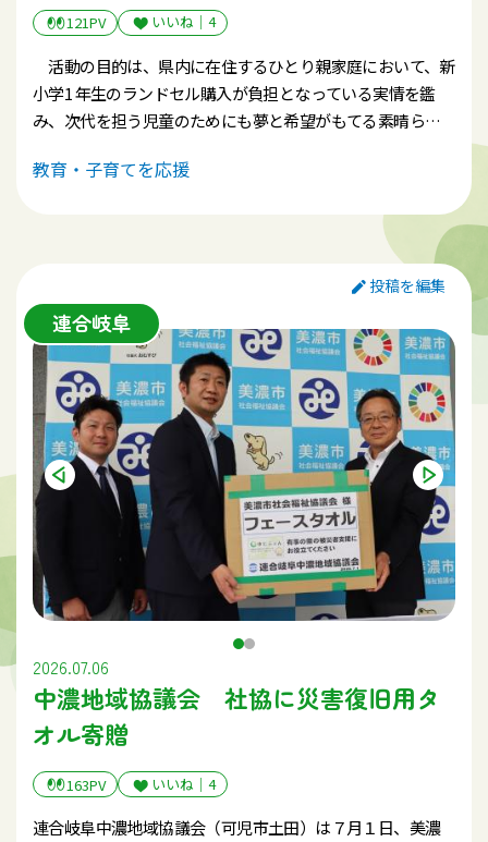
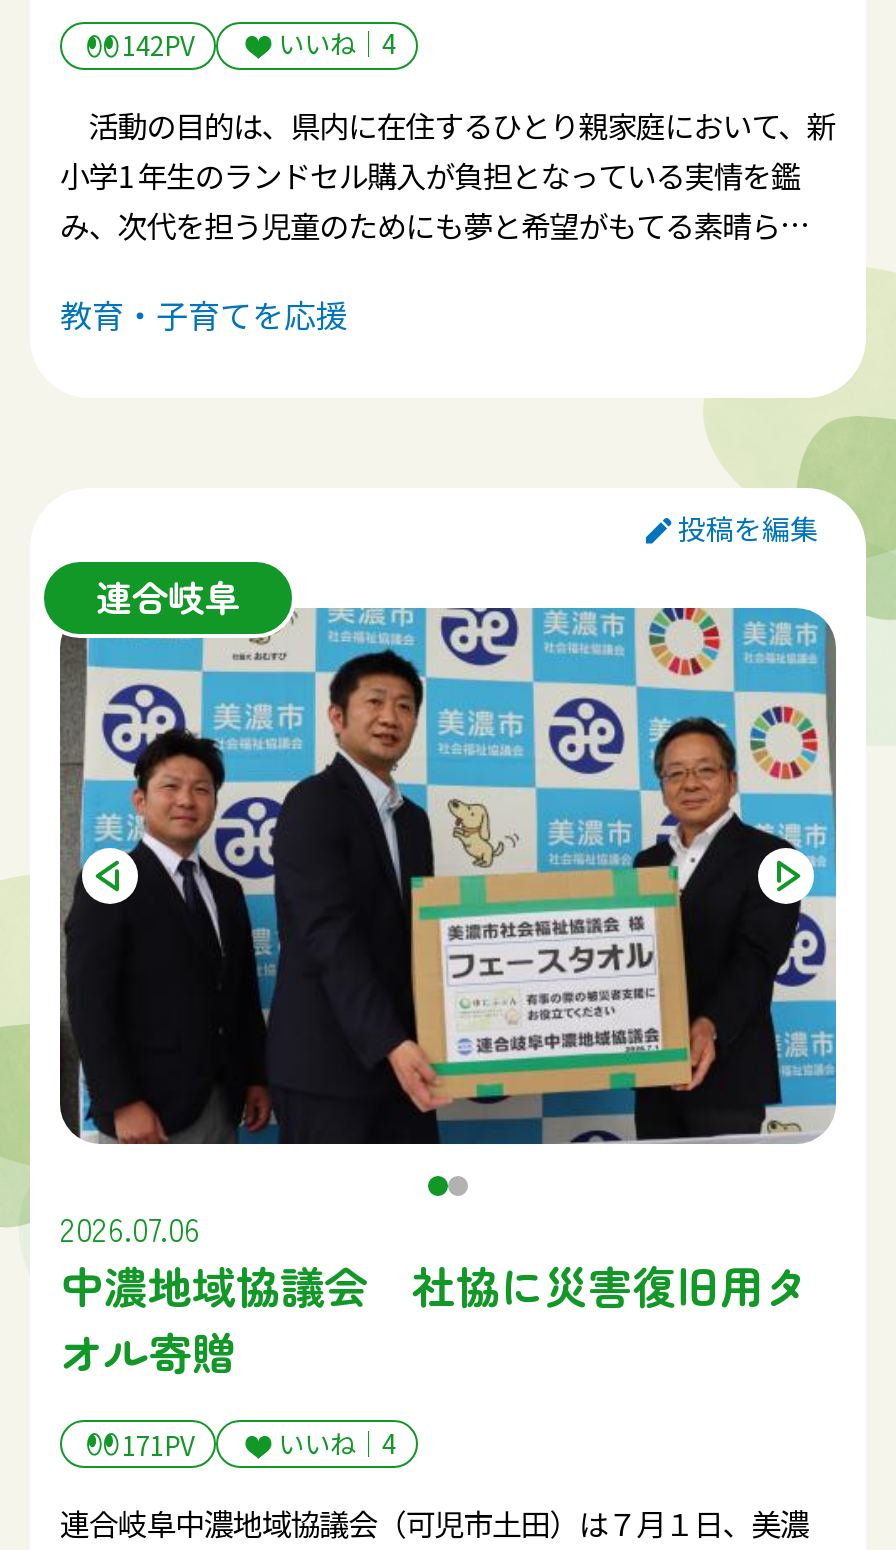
[66,12,106,33] 121PV -> [122,26,194,64] 142PV
[66,774,106,795] 163PV -> [122,1425,194,1463] 171PV

